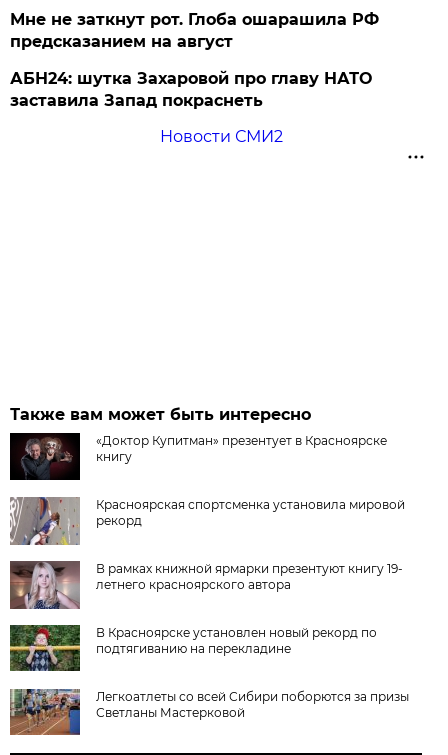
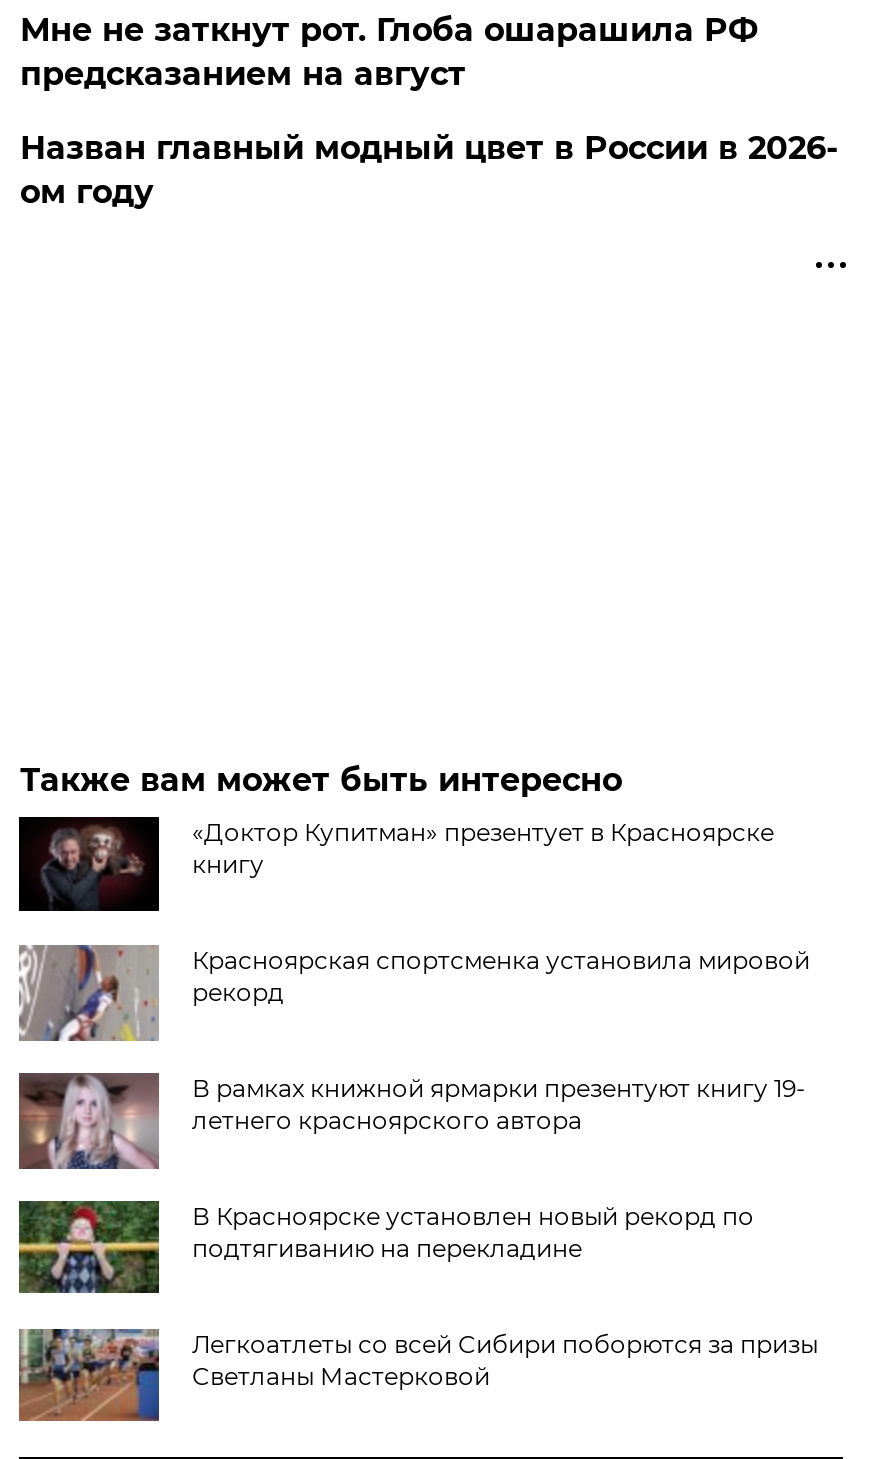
[10,69,372,146] АБН24: шутка Захаровой про главу НАТО | заставила Запад покраснеть | Новости СМИ2 -> [20,130,838,212] Назван главный модный цвет в России в 2026- | ом году

